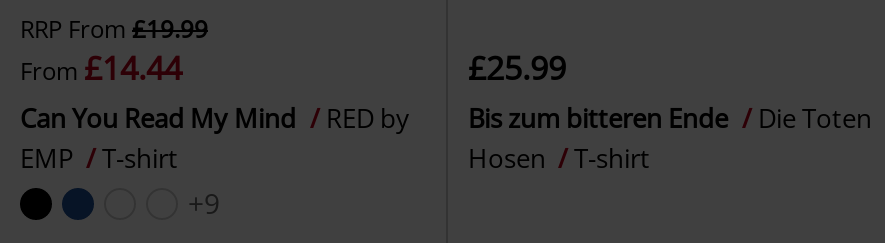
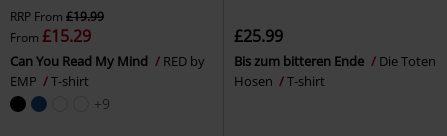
[20,45,182,89] From £14.44 -> [10,25,91,47] From £15.29

